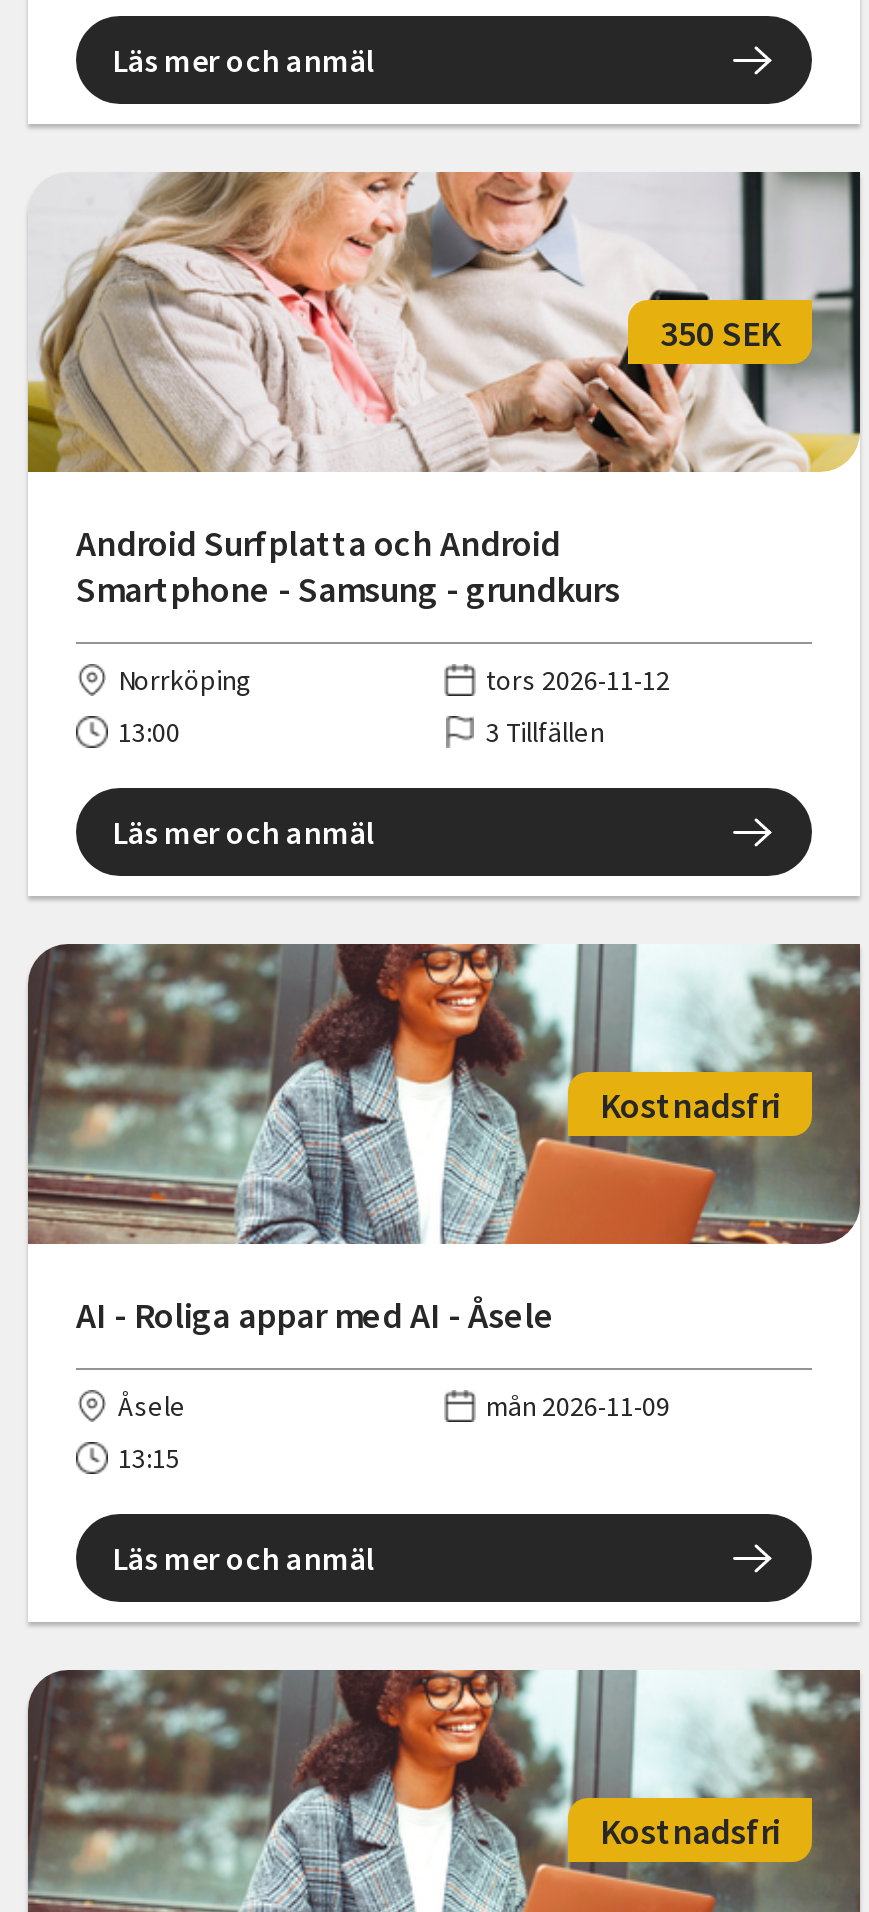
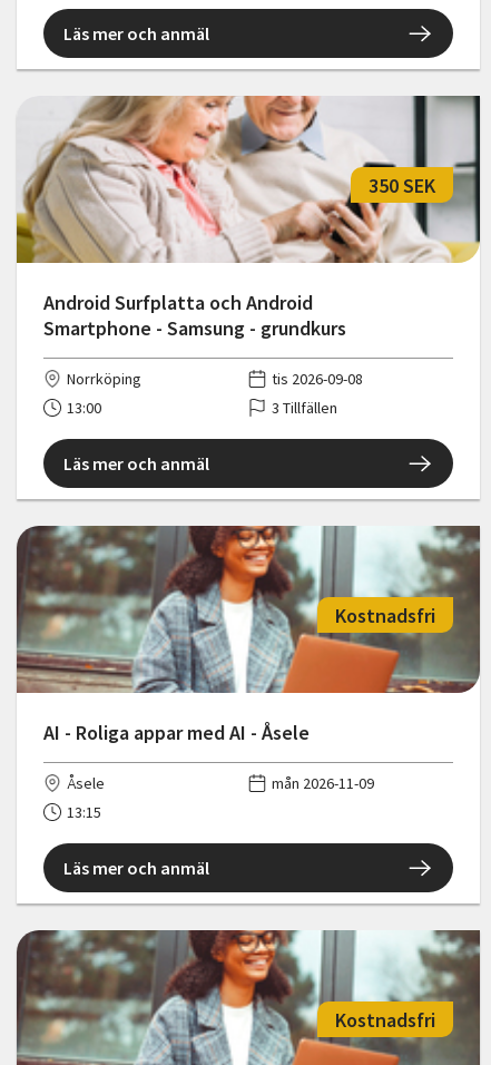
[486,662,670,698] tors 2026-11-12 -> [272,369,363,389] tis 2026-09-08

